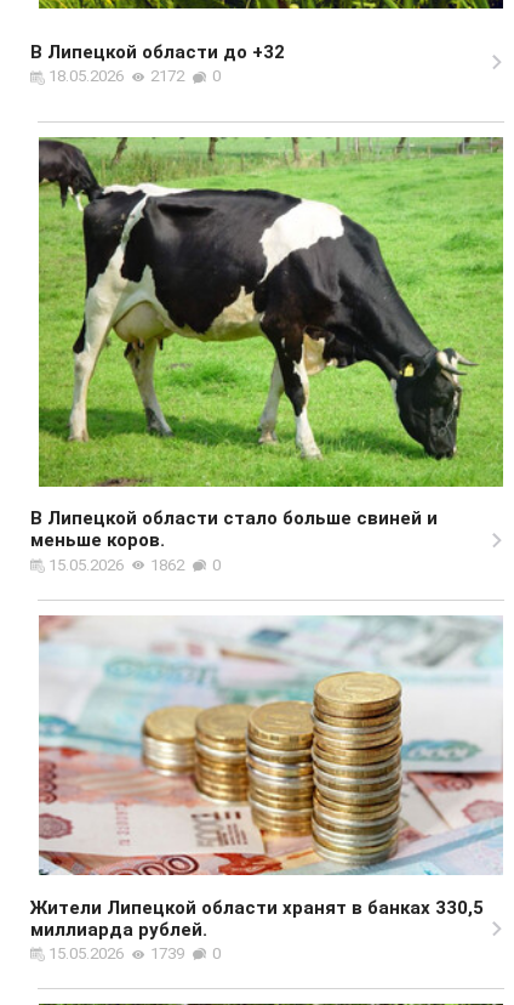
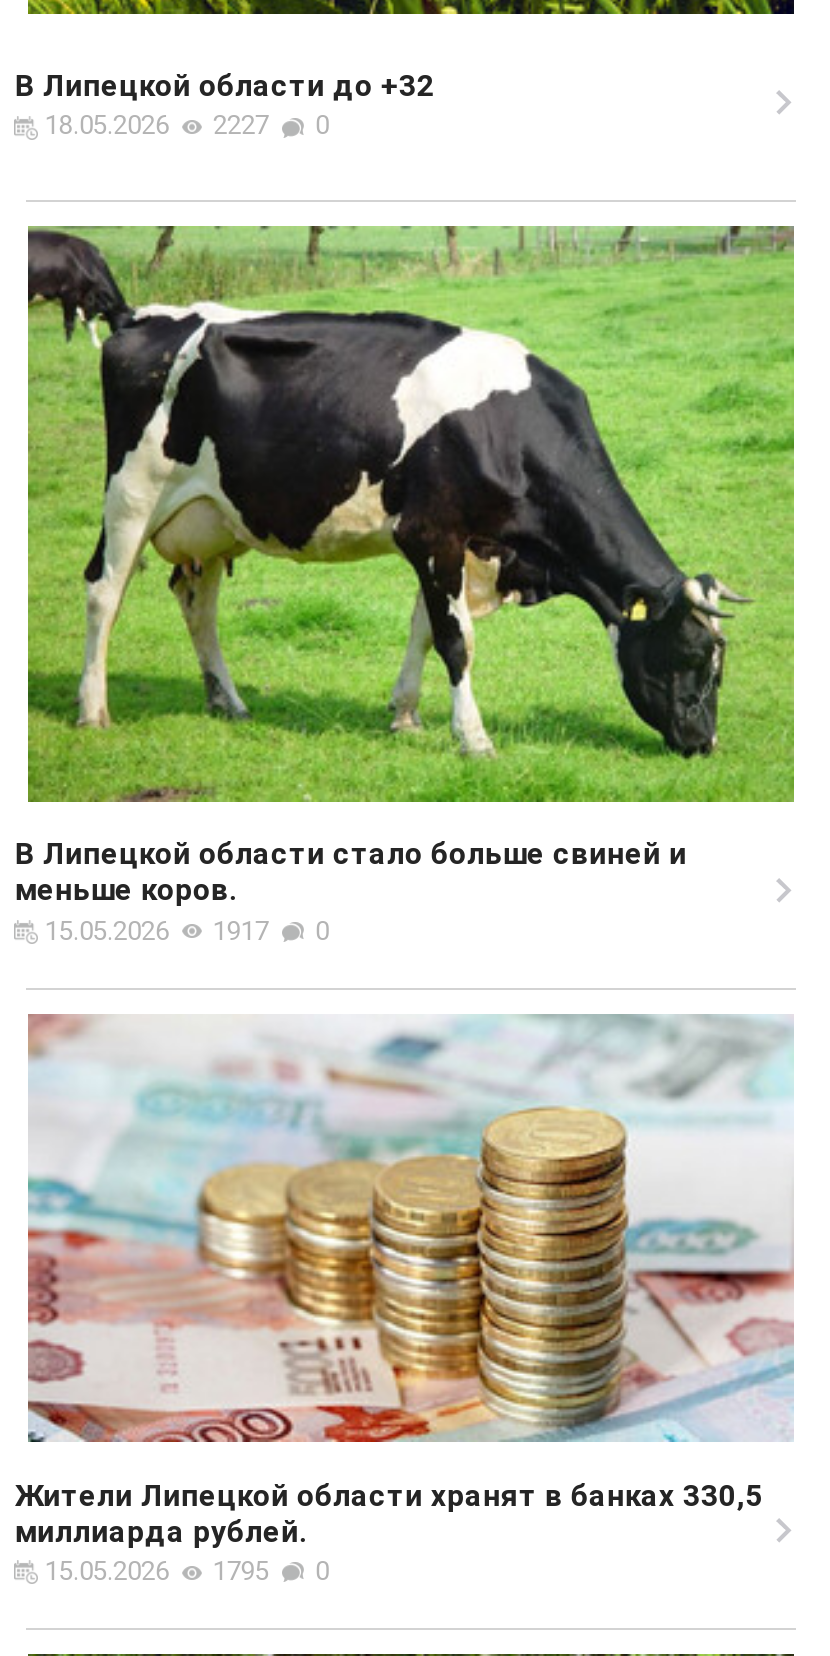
[49,67,221,85] 18.05.2026 2172 0 -> [45,110,329,140] 18.05.2026 2227 0
[49,555,221,574] 15.05.2026 1862 0 -> [45,915,329,945] 15.05.2026 1917 0
[49,944,221,963] 15.05.2026 1739 0 -> [45,1556,329,1586] 15.05.2026 1795 0

